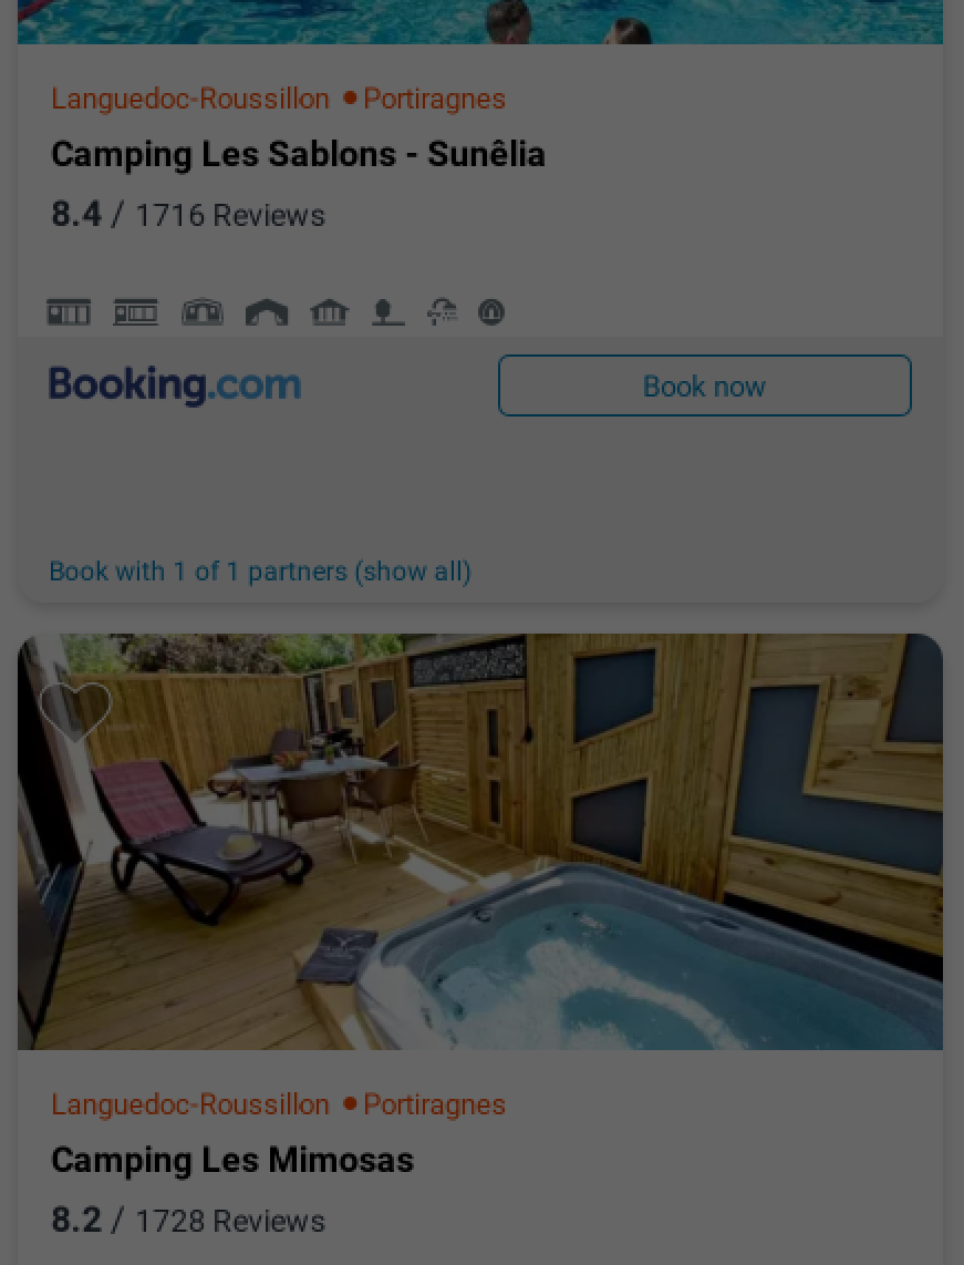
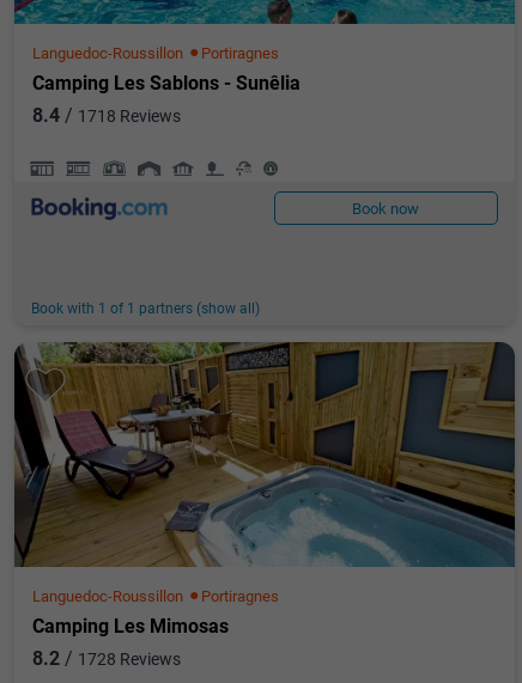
[51,192,325,234] 8.4 / 1716 Reviews -> [32,103,181,126] 8.4 / 1718 Reviews

